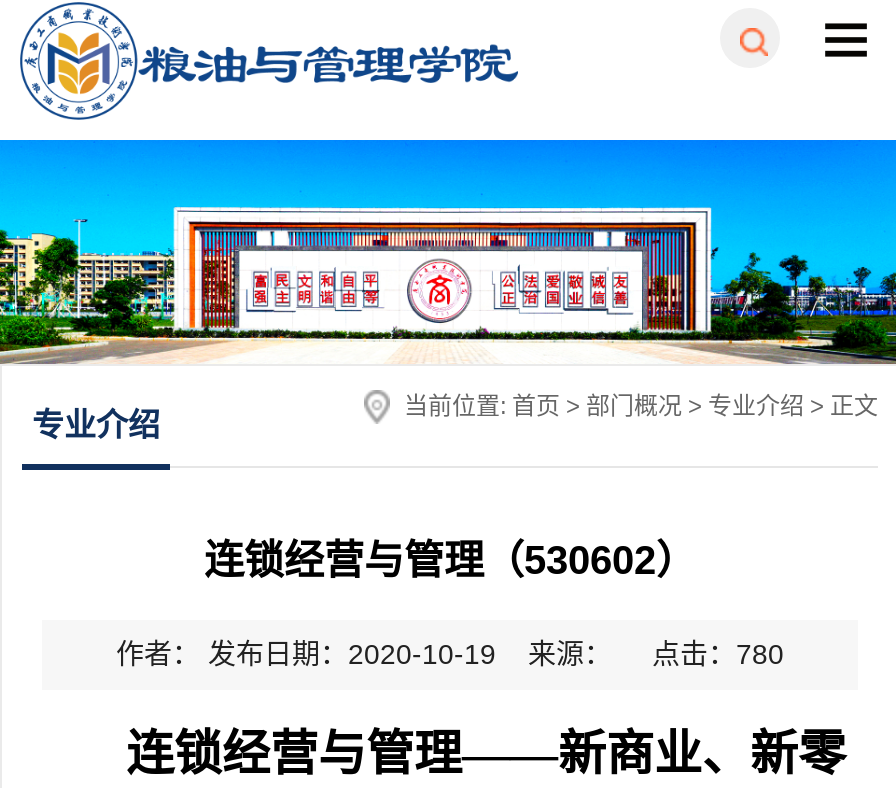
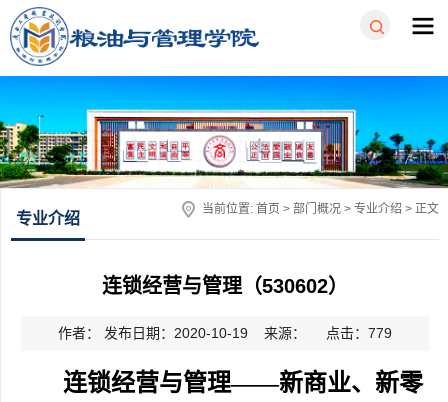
[116,637,784,669] 作者： 发布日期：2020-10-19 来源： 点击：780 -> [58,325,392,341] 作者： 发布日期：2020-10-19 来源： 点击：779

